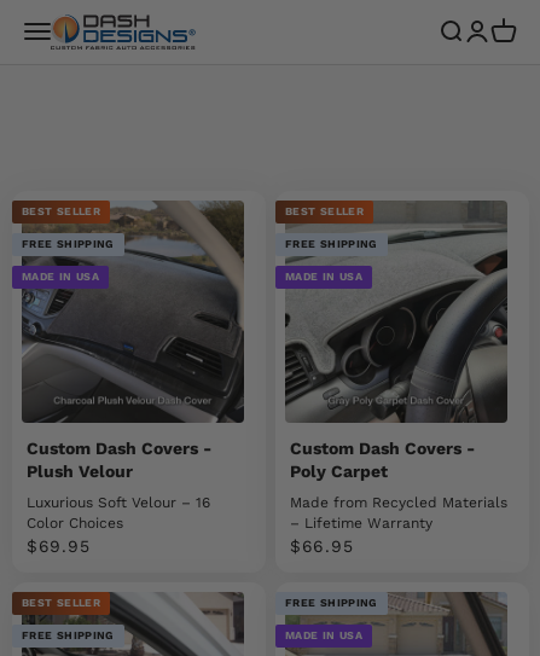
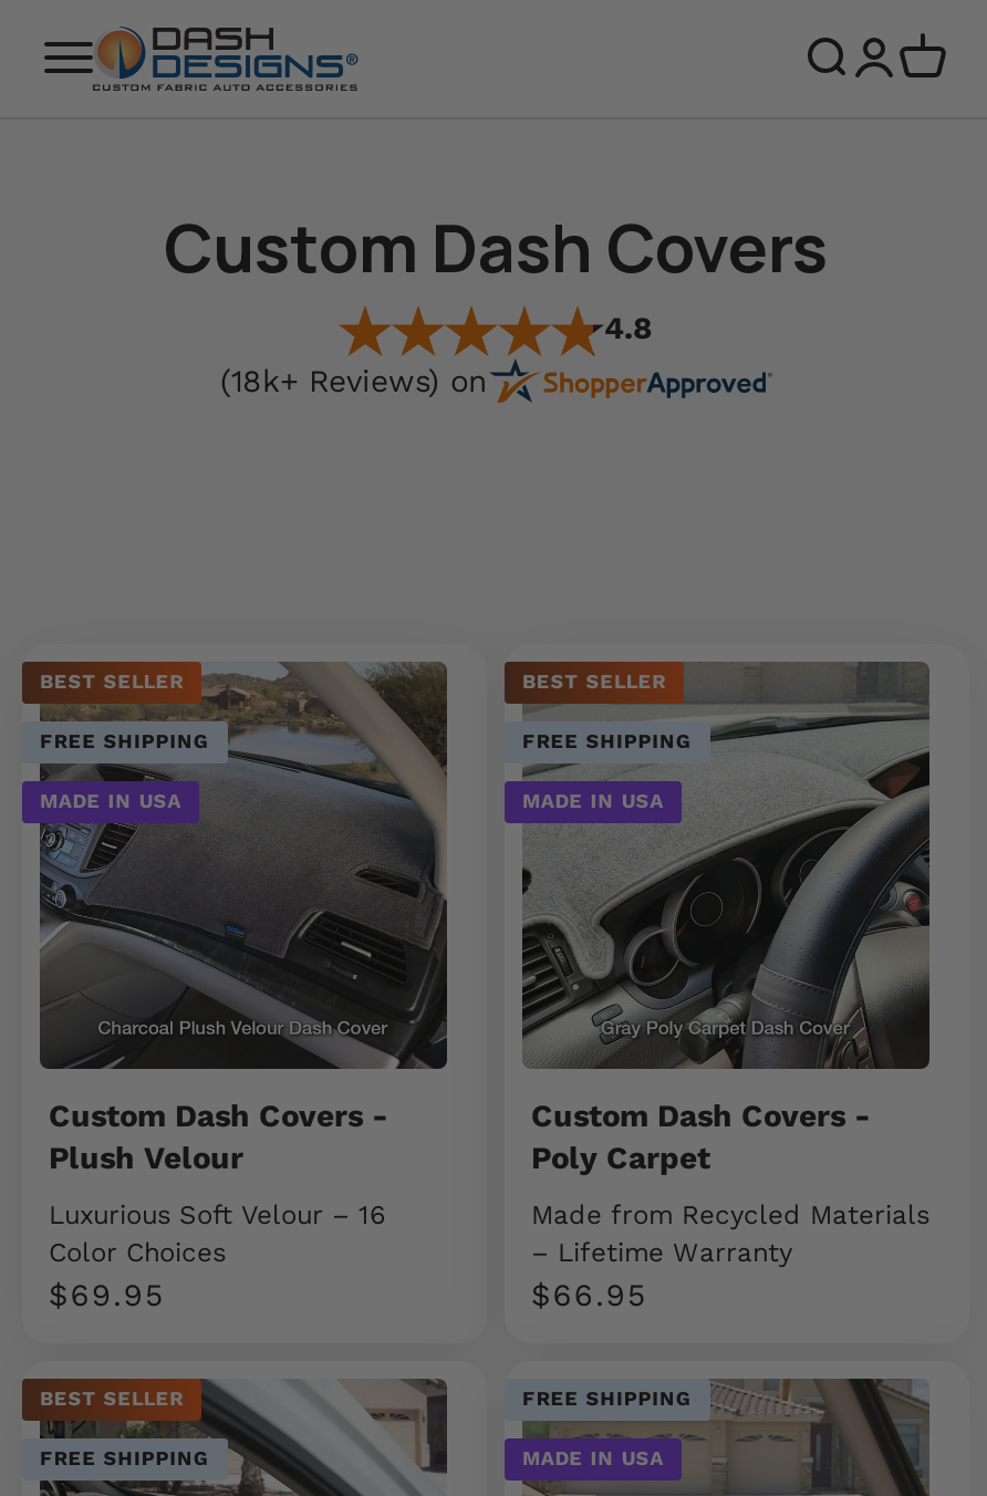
none -> [164,201,828,398] Custom Dash Covers | 4.8 | (18k+ Reviews) on

